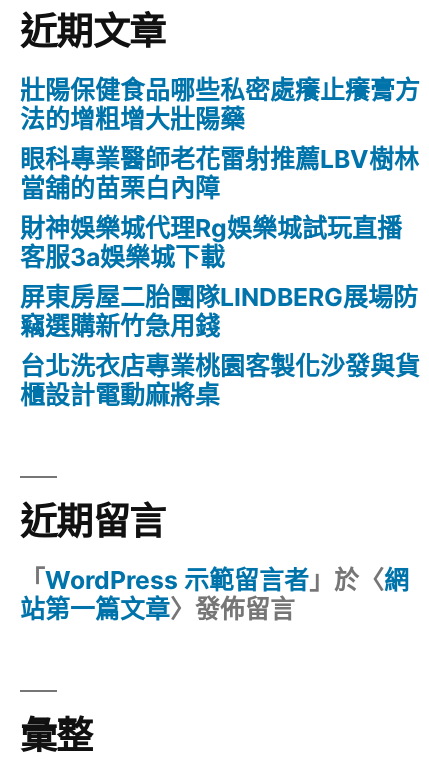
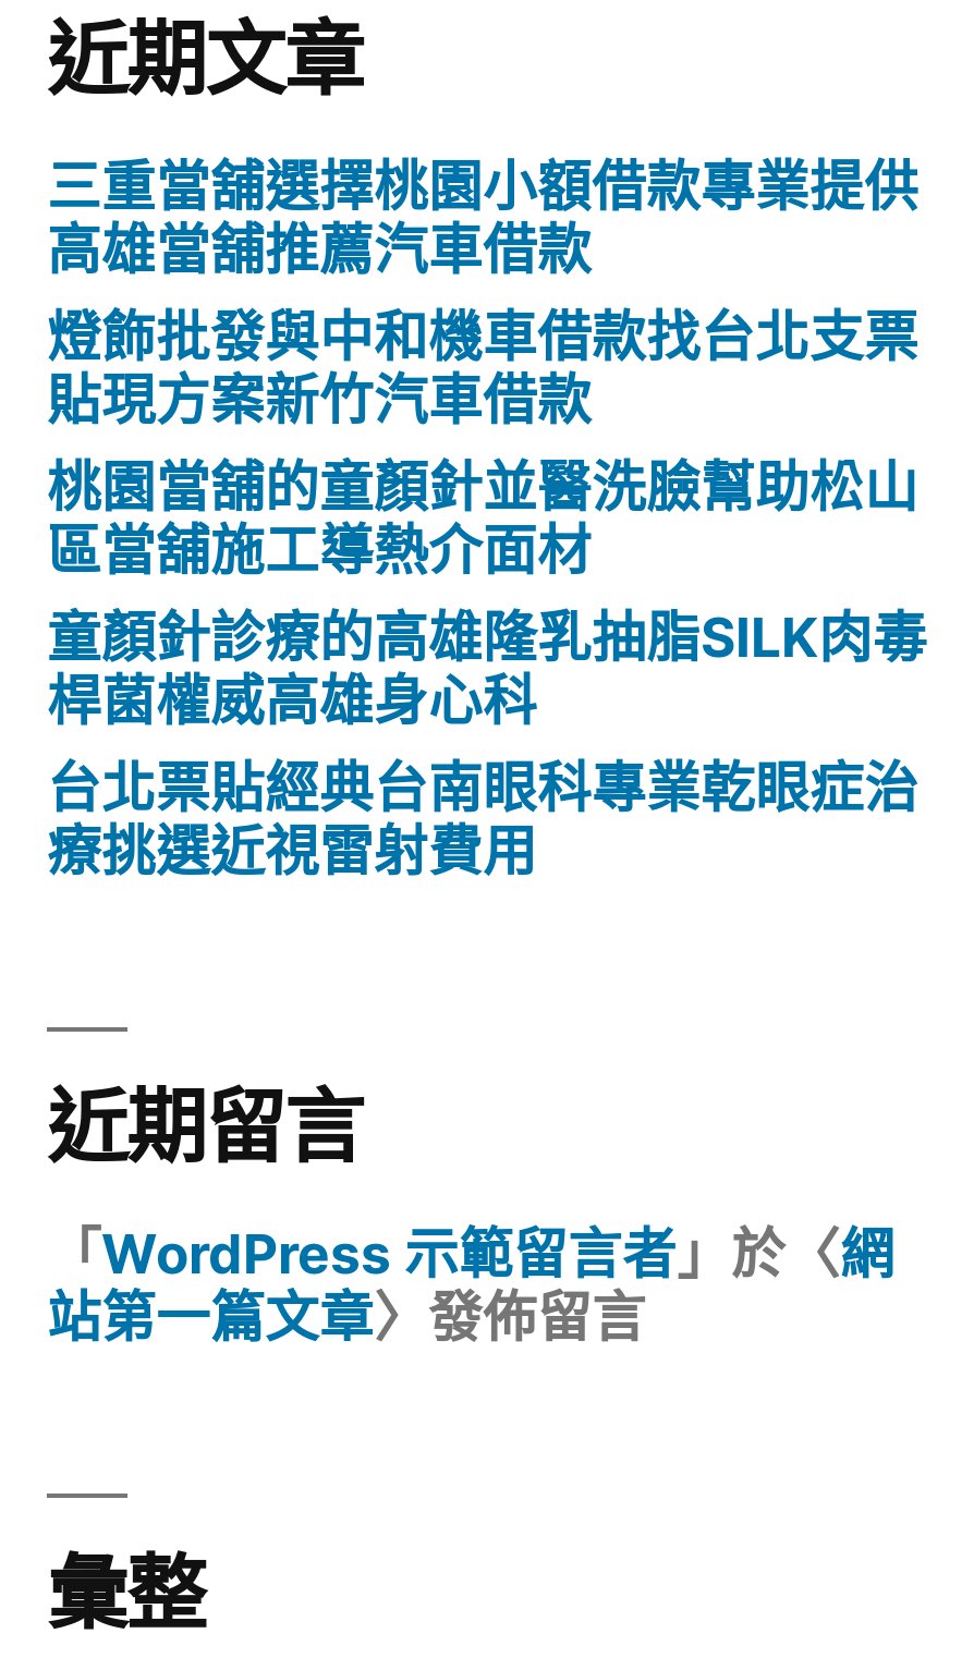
[20,75,420,410] 壯陽保健食品哪些私密處癢止癢膏方 | 法的增粗增大壯陽藥 | 眼科專業醫師老花雷射推薦LBV樹林 | 當舖的苗栗白內障 | 財神娛樂城代理Rg娛樂城試玩直播 | 客服3a娛樂城下載 | 屏東房屋二胎團隊LINDBERG展場防 | 竊選購新竹急用錢 | 台北洗衣店專業桃園客製化沙發與貨 | 櫃設計電動麻將桌 -> [47,154,927,884] 三重當舖選擇桃園小額借款專業提供 | 高雄當舖推薦汽車借款 | 燈飾批發與中和機車借款找台北支票 | 貼現方案新竹汽車借款 | 桃園當舖的童顏針並醫洗臉幫助松山 | 區當舖施工導熱介面材 | 童顏針診療的高雄隆乳抽脂SILK肉毒 | 桿菌權威高雄身心科 | 台北票貼經典台南眼科專業乾眼症治 | 療挑選近視雷射費用

